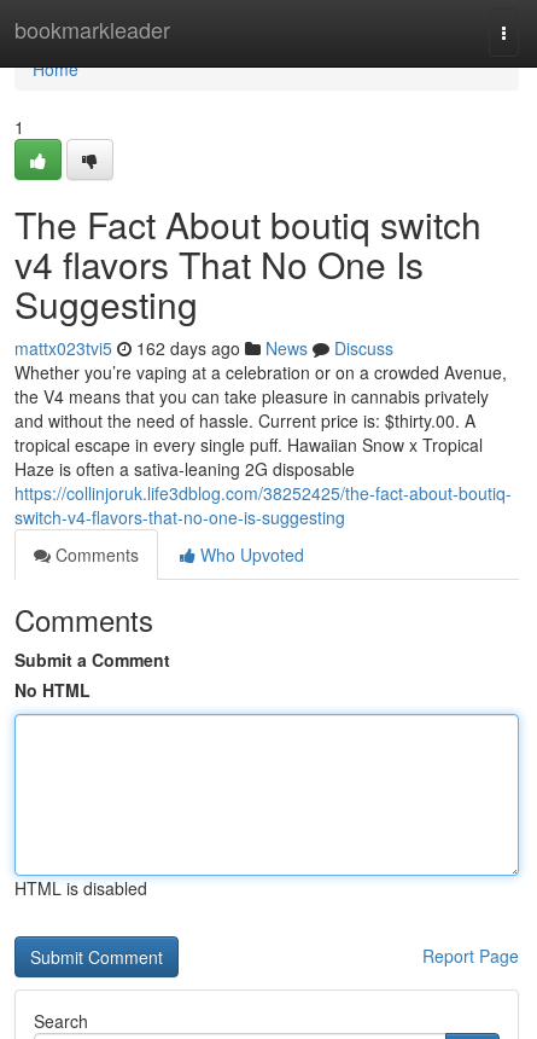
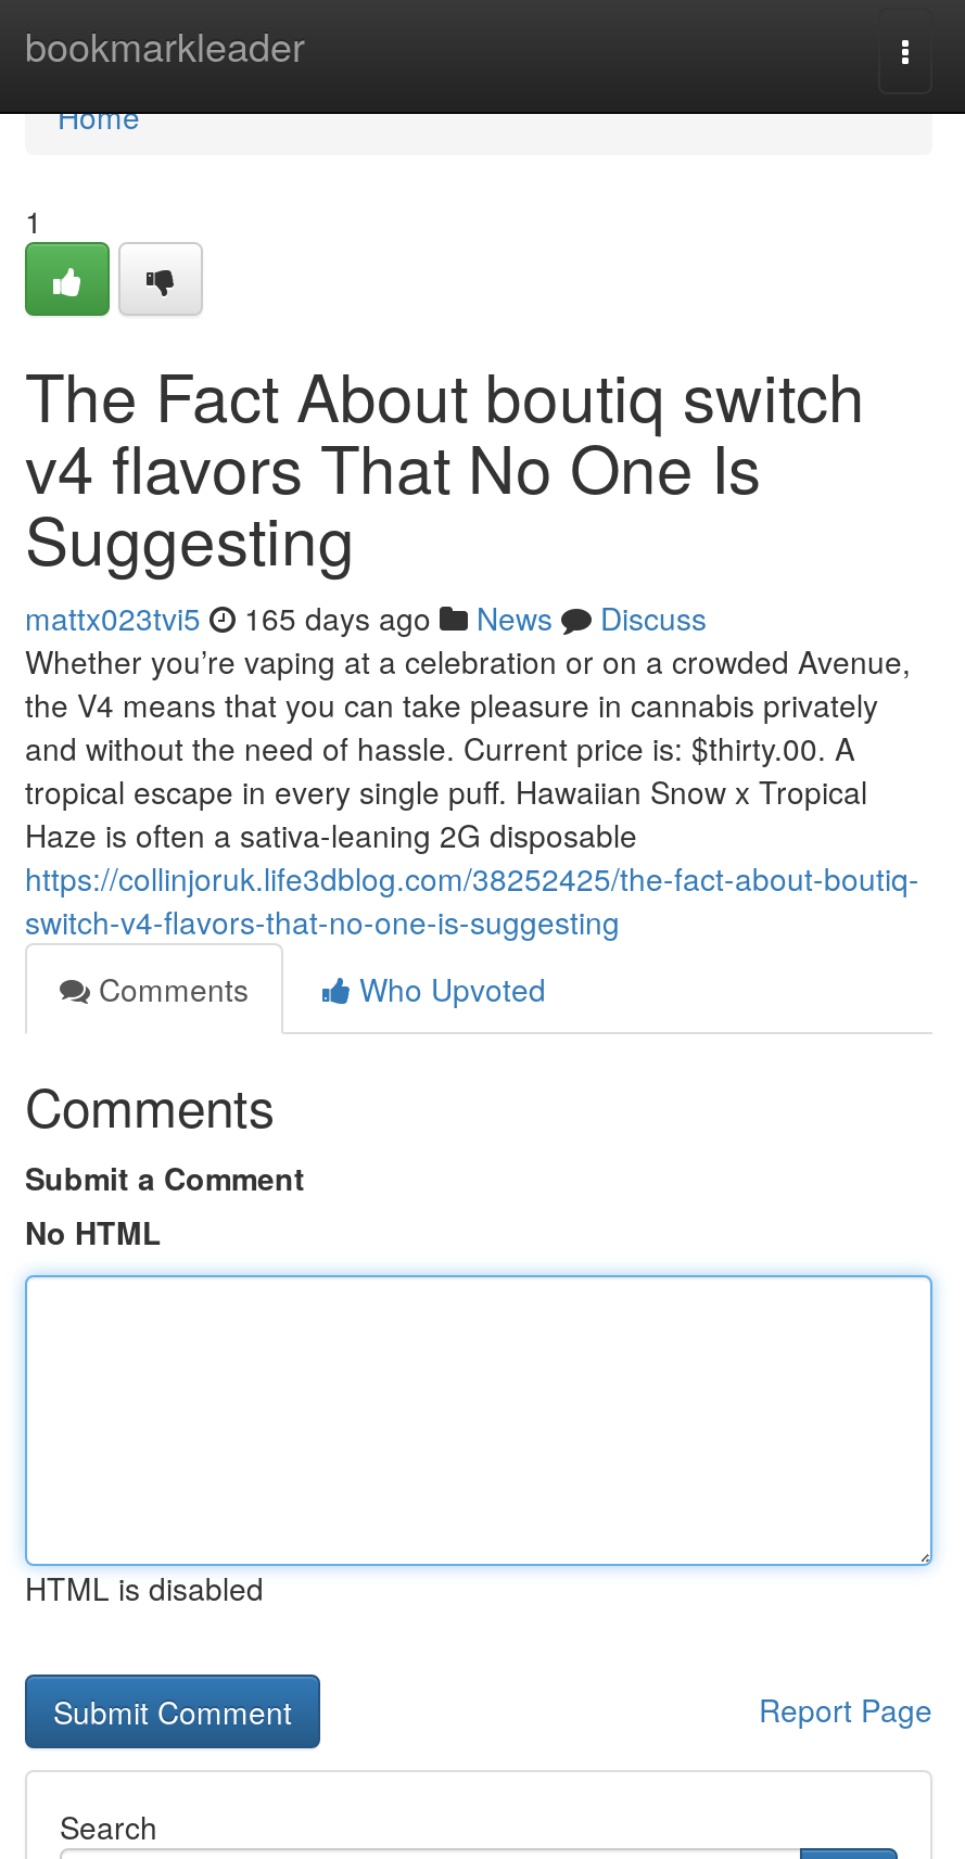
[14,336,393,360] mattx023tvi5 162 days ago News Discuss -> [25,596,707,639] mattx023tvi5 165 days ago News Discuss

